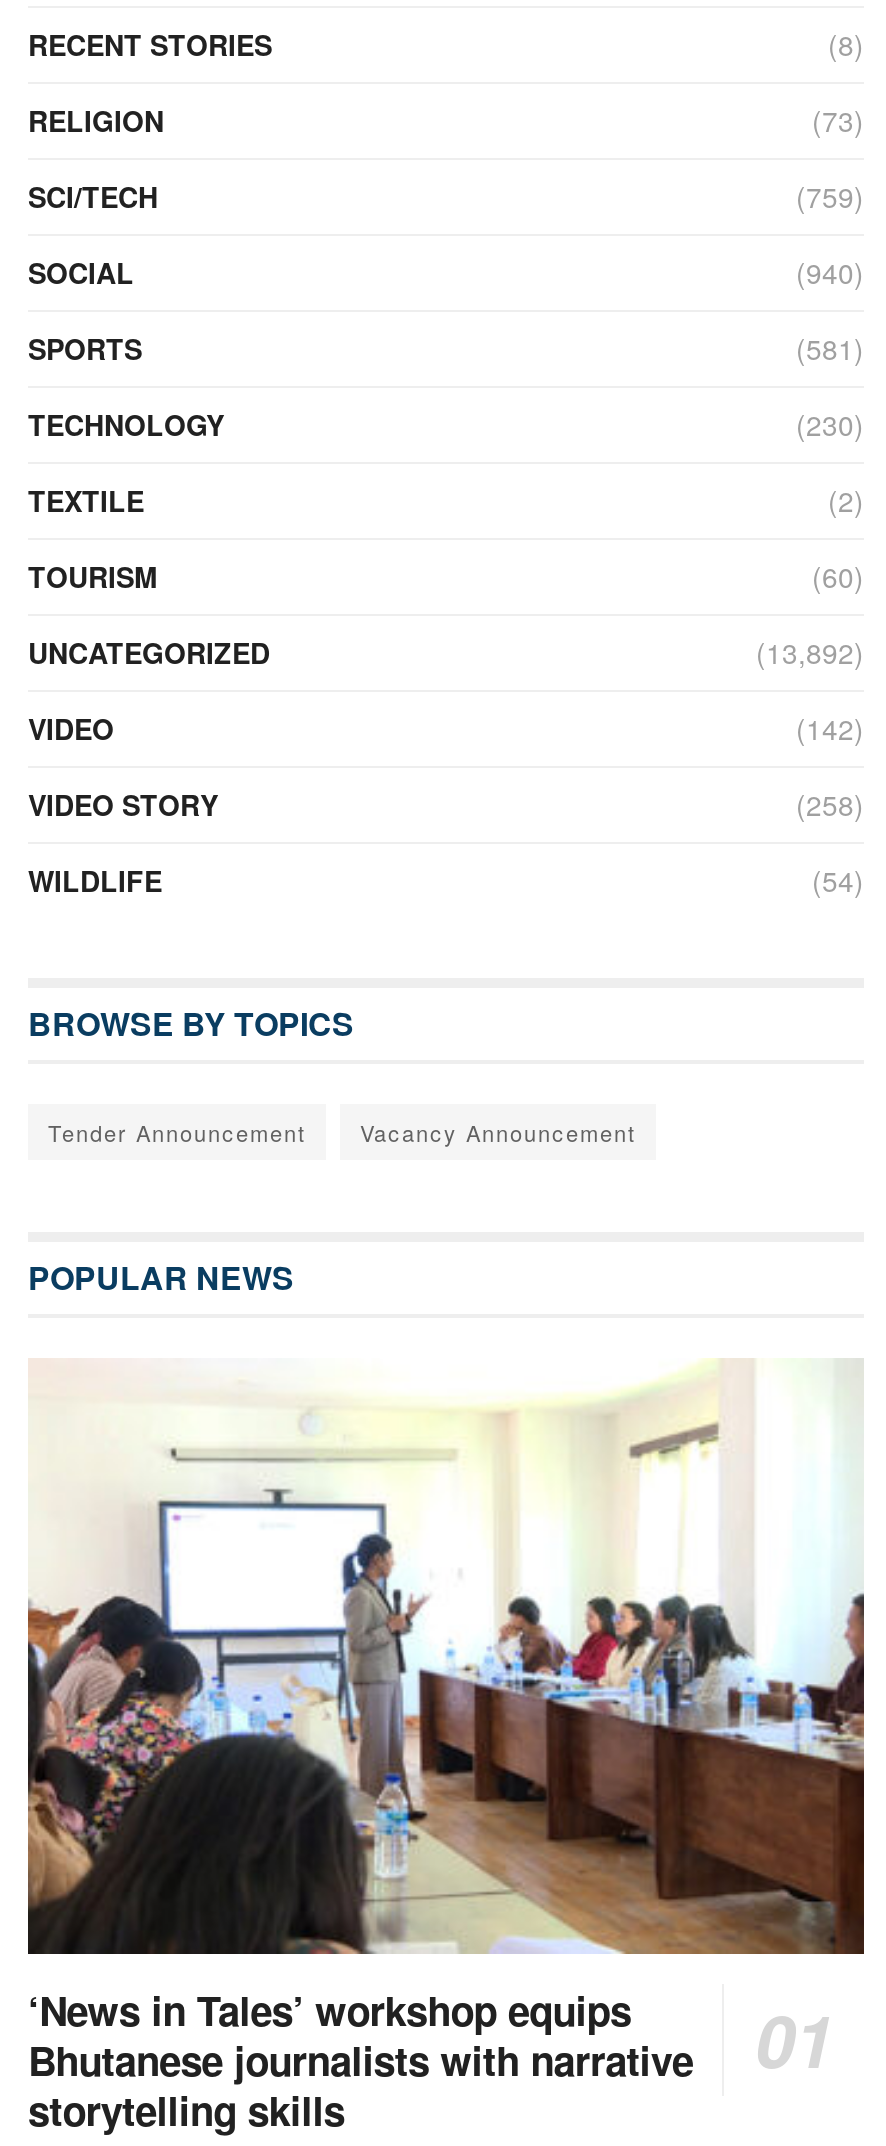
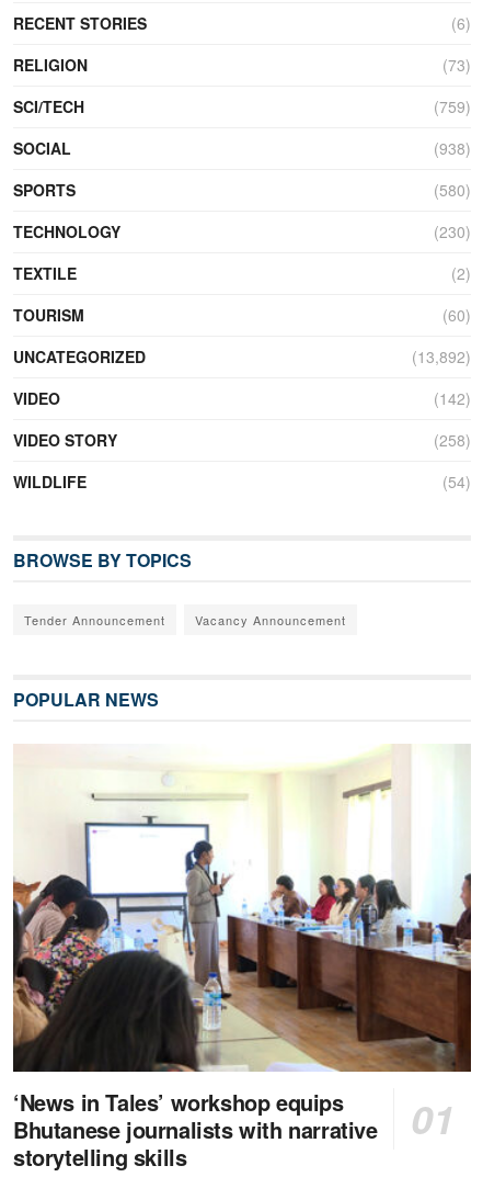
[828,23,864,63] (8) -> [451,13,471,34] (6)
[796,251,864,291] (940) -> [434,138,471,159] (938)
[796,327,864,367] (581) -> [434,179,471,201] (580)

